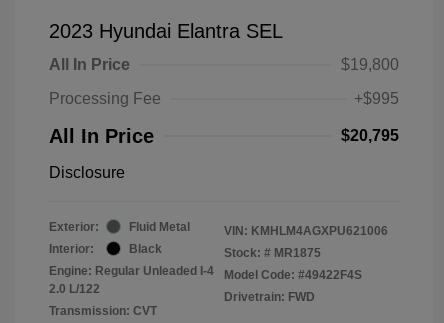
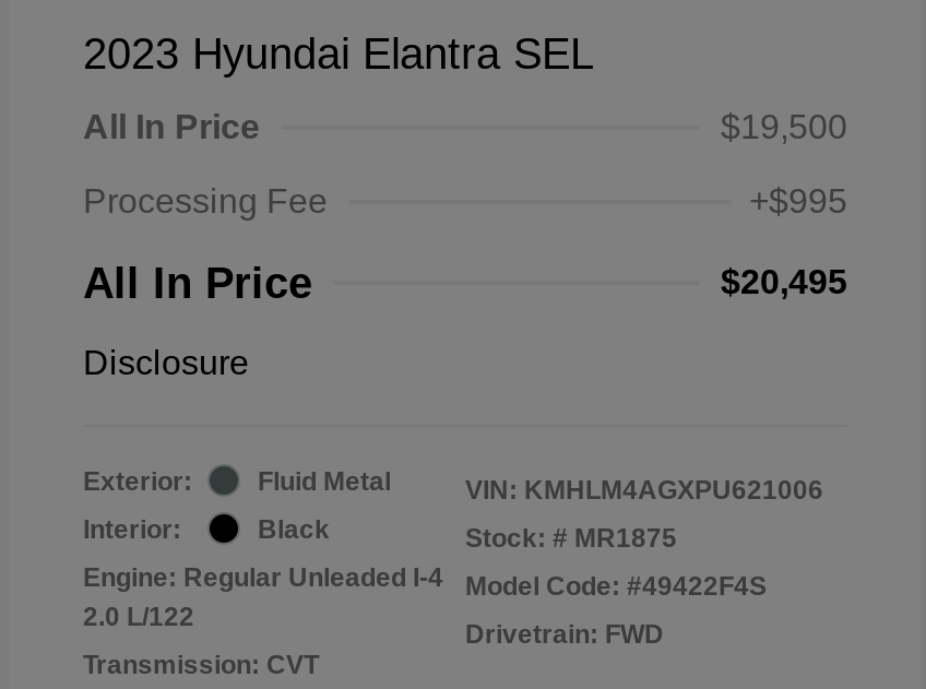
[341,55,399,72] $19,800 -> [721,107,847,144] $19,500
[341,126,399,143] $20,795 -> [721,262,847,299] $20,495

